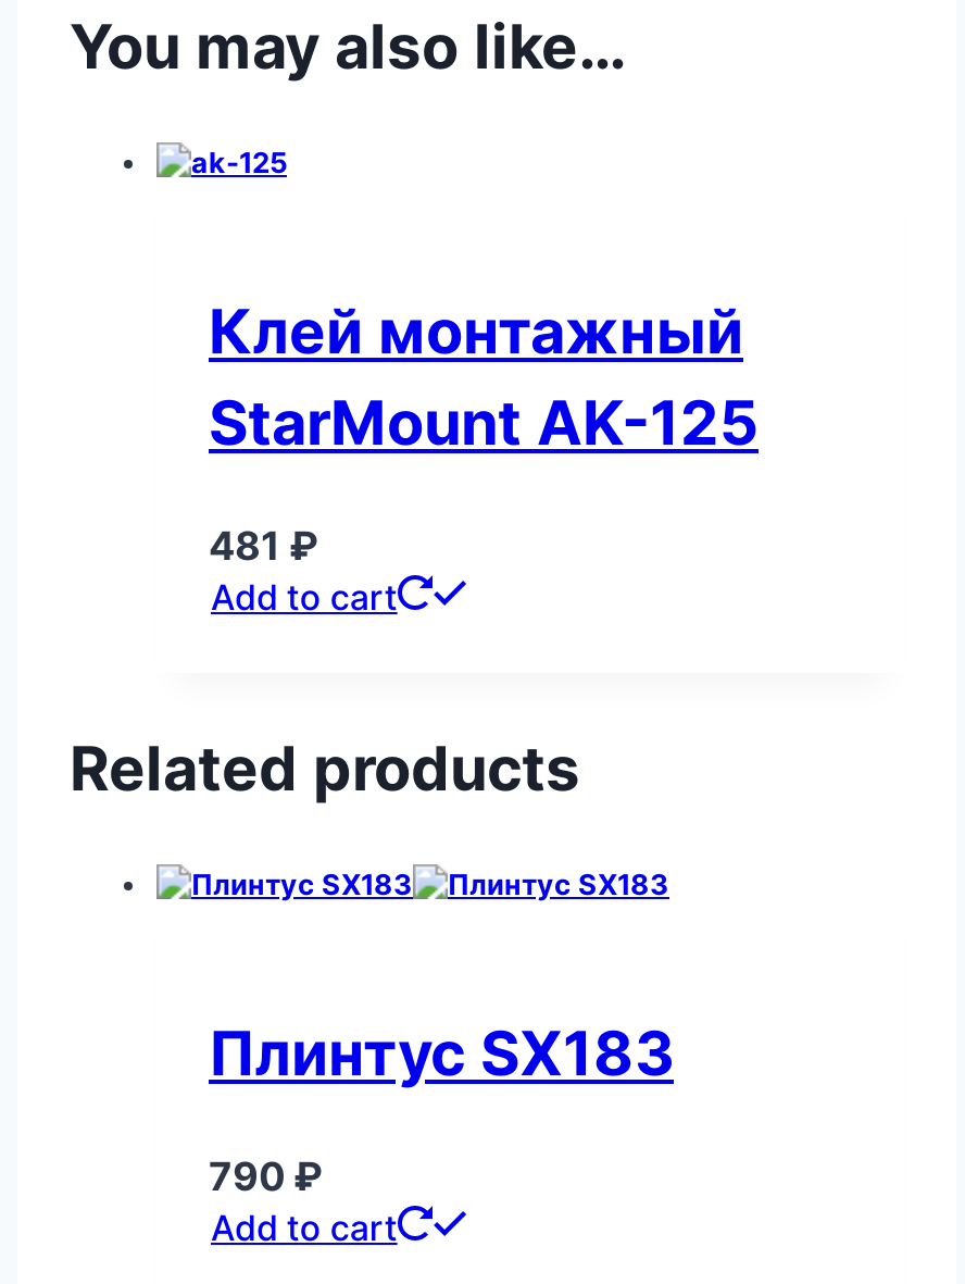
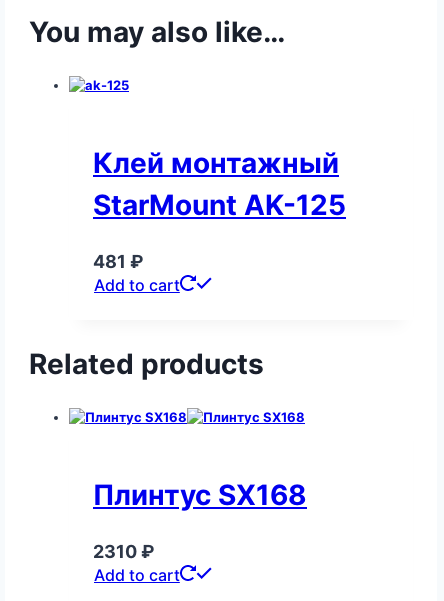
[209,1016,674,1090] Плинтус SX183 -> [93,478,307,512] Плинтус SX168
[209,1153,322,1199] 790 ₽ -> [93,541,154,562] 2310 ₽

